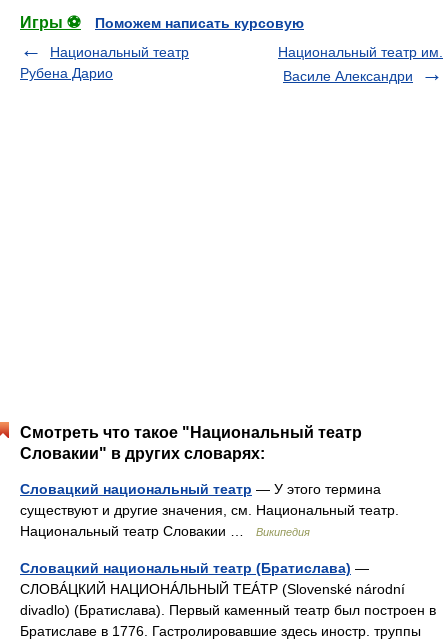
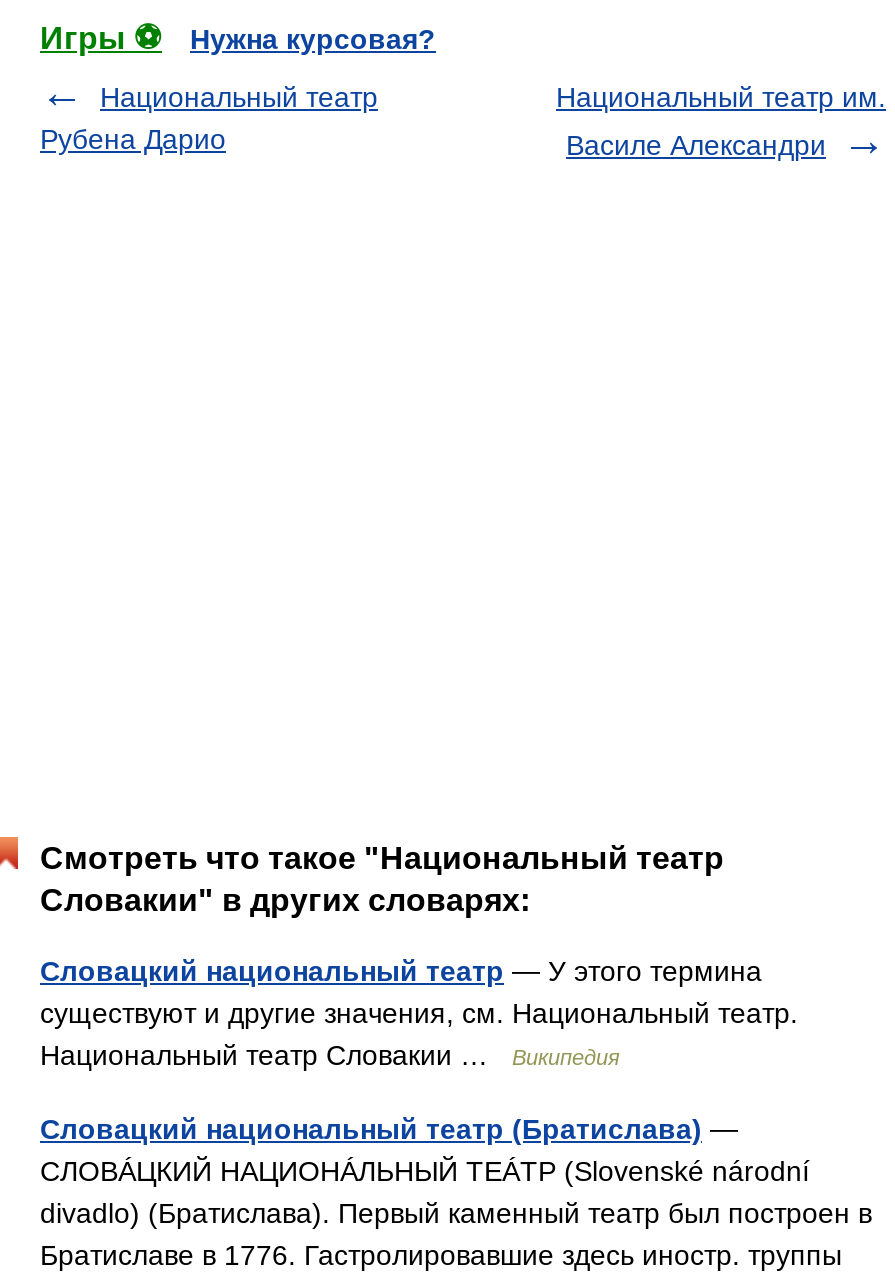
[95,15,304,31] Поможем написать курсовую -> [190,22,436,54] Нужна курсовая?

